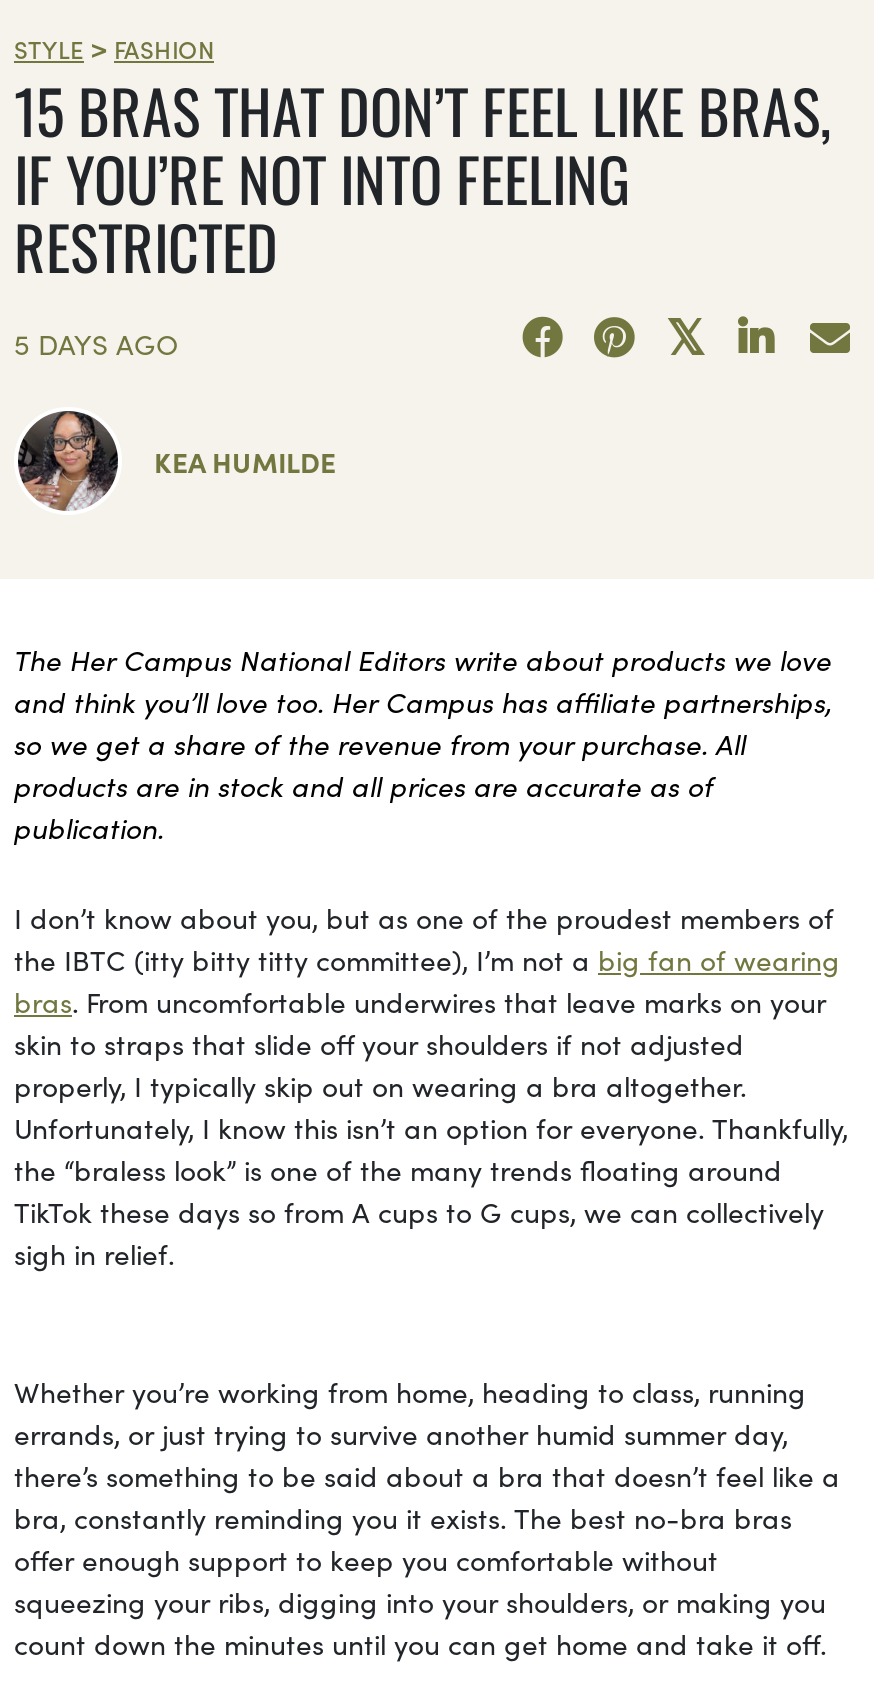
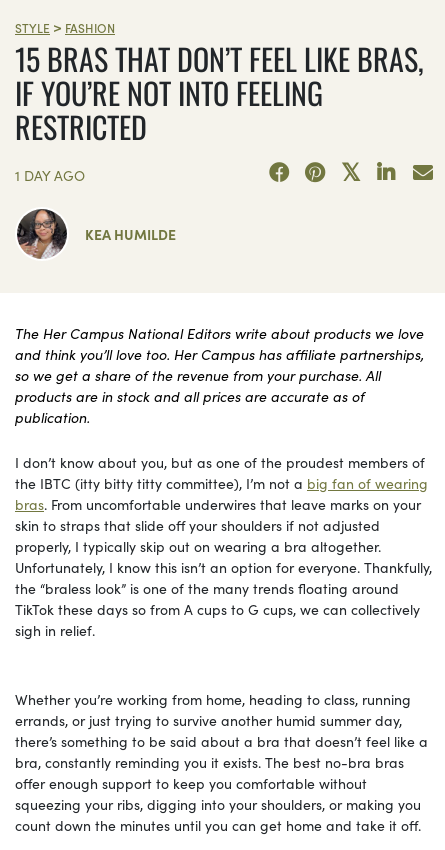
[14,323,178,363] 5 DAYS AGO -> [15,165,85,185] 1 DAY AGO

